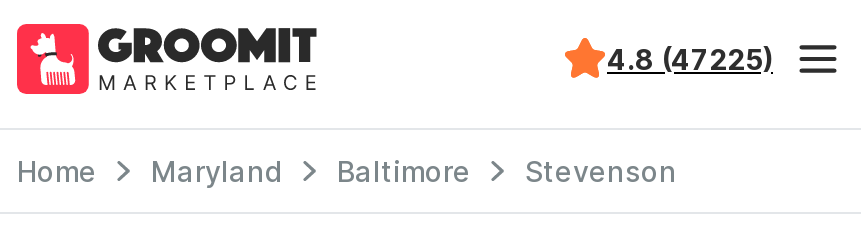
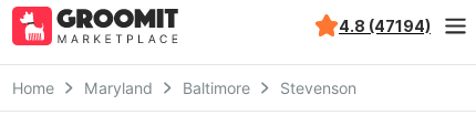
[607,41,773,75] 4.8 (47225) -> [339,16,431,35] 4.8 (47194)

